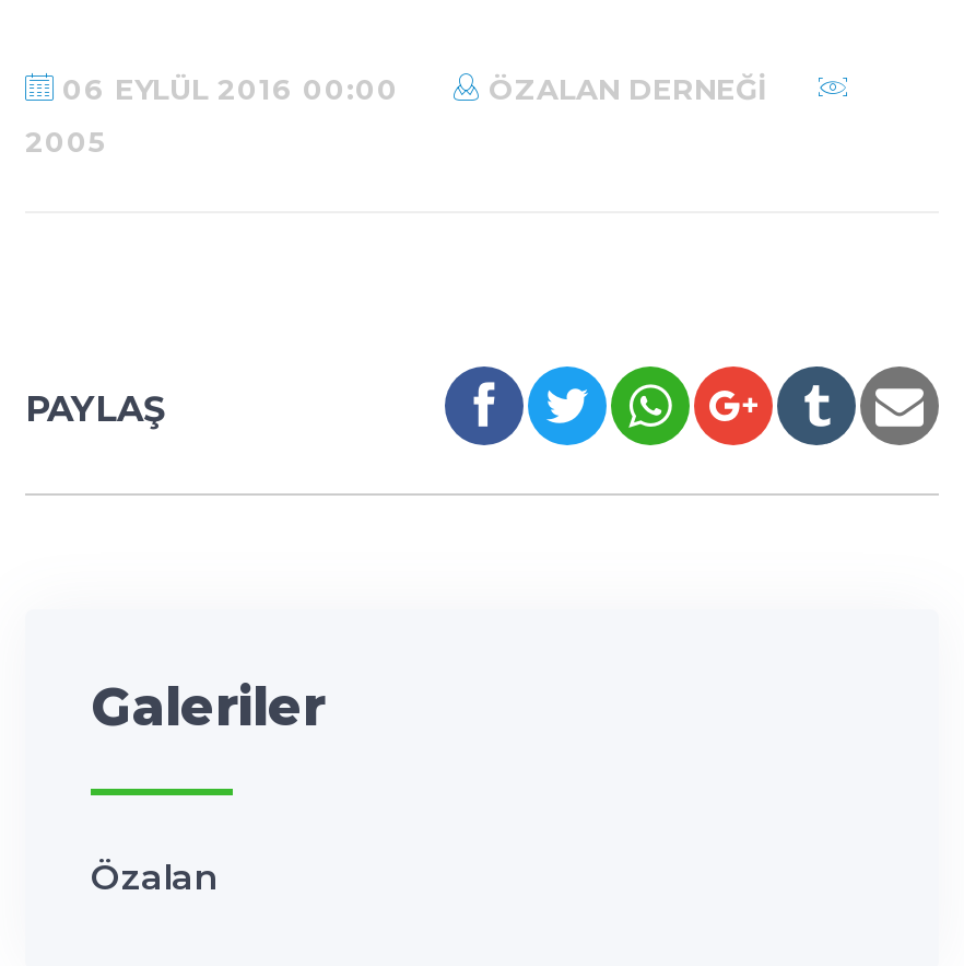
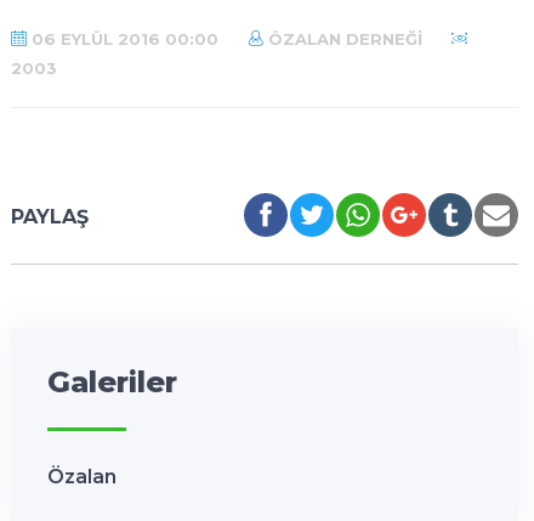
[25,123,106,158] 2005 -> [11,58,57,77] 2003

